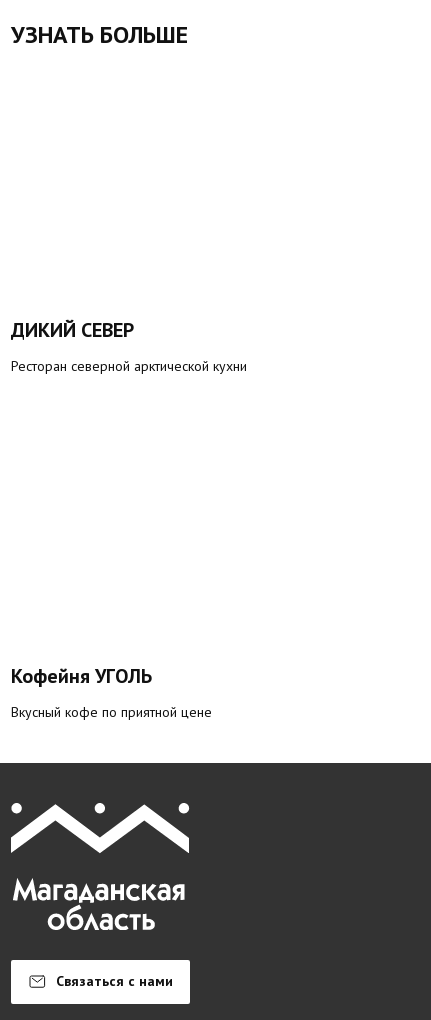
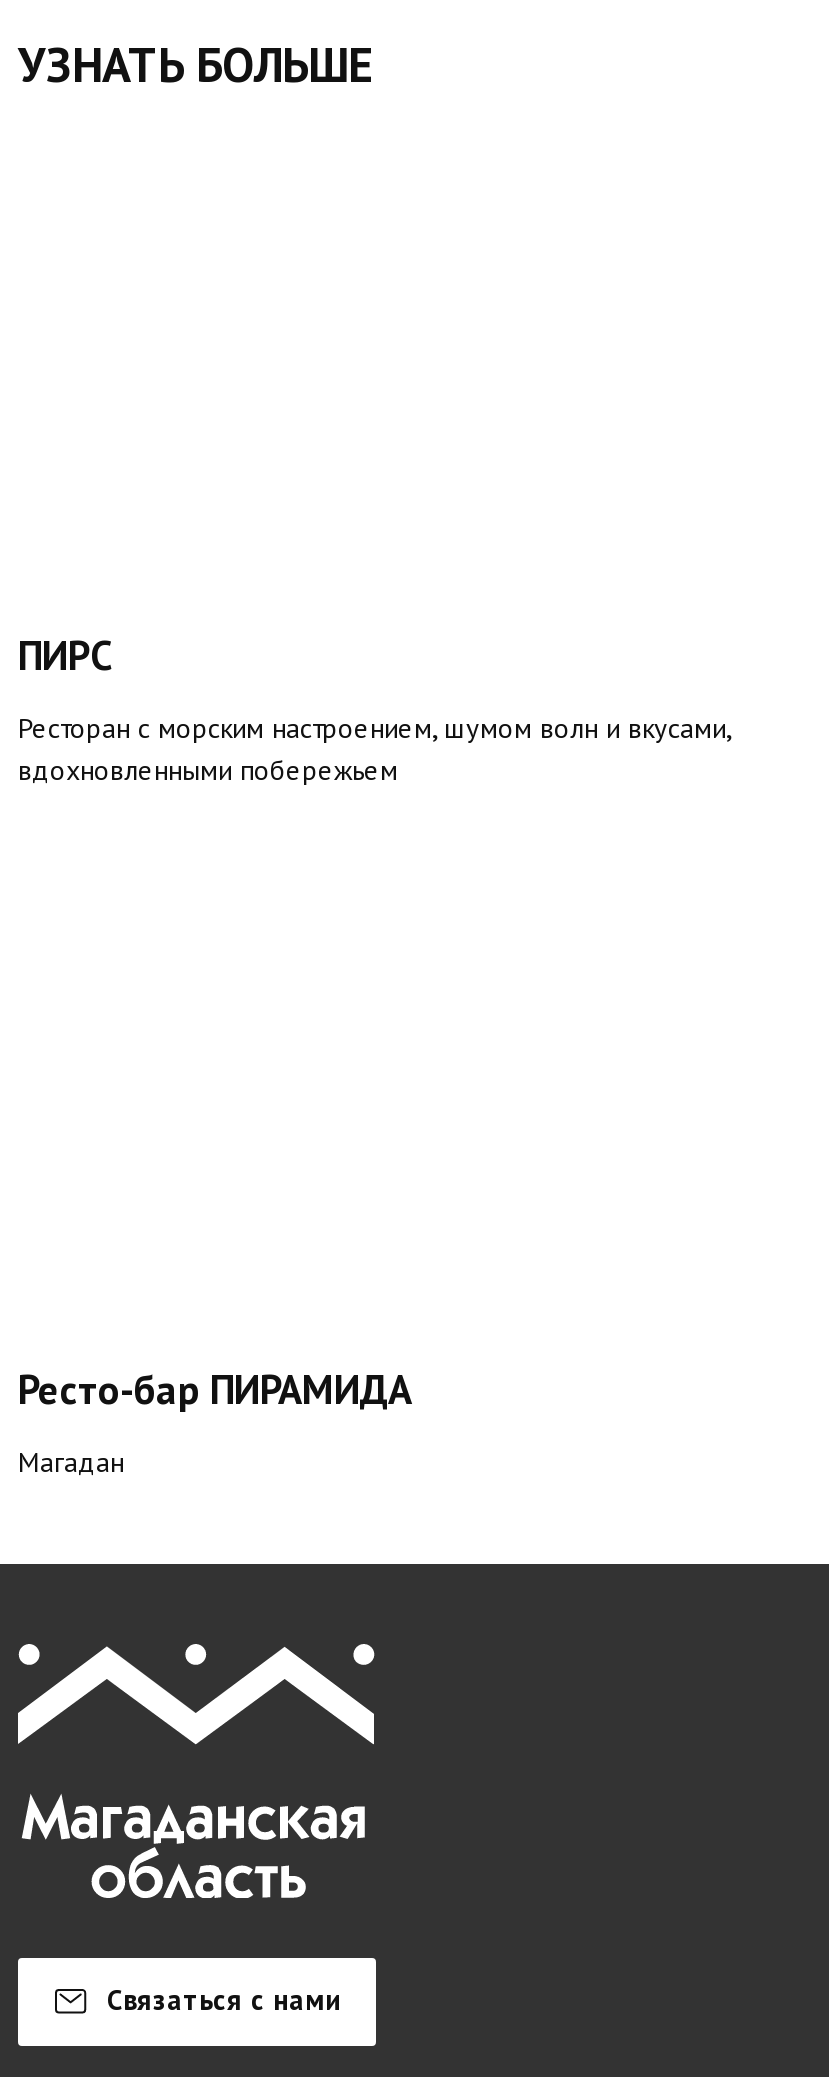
[11,317,134,343] ДИКИЙ СЕВЕР -> [18,630,112,682] ПИРС
[11,357,247,375] Ресторан северной арктической кухни -> [18,710,730,788] Ресторан с морским настроением, шумом волн и вкусами, | вдохновленными побережьем
[11,663,152,689] Кофейня УГОЛЬ -> [18,1364,412,1416] Ресто-бар ПИРАМИДА
[11,703,212,721] Вкусный кофе по приятной цене -> [18,1444,124,1480] Магадан

